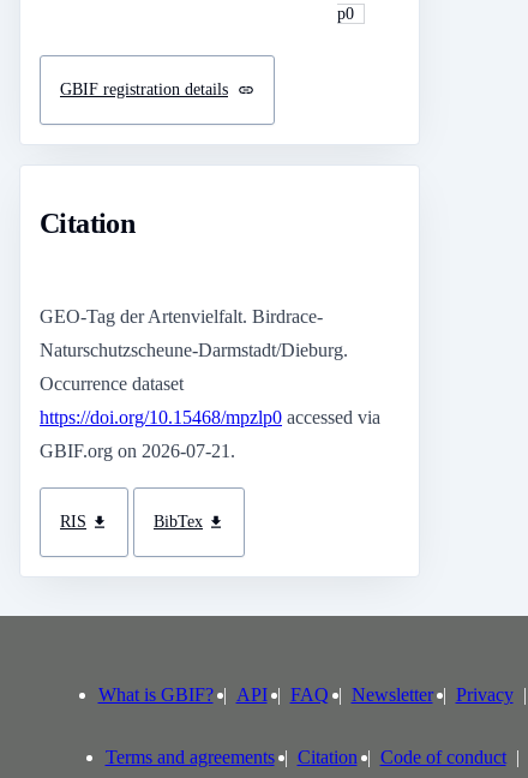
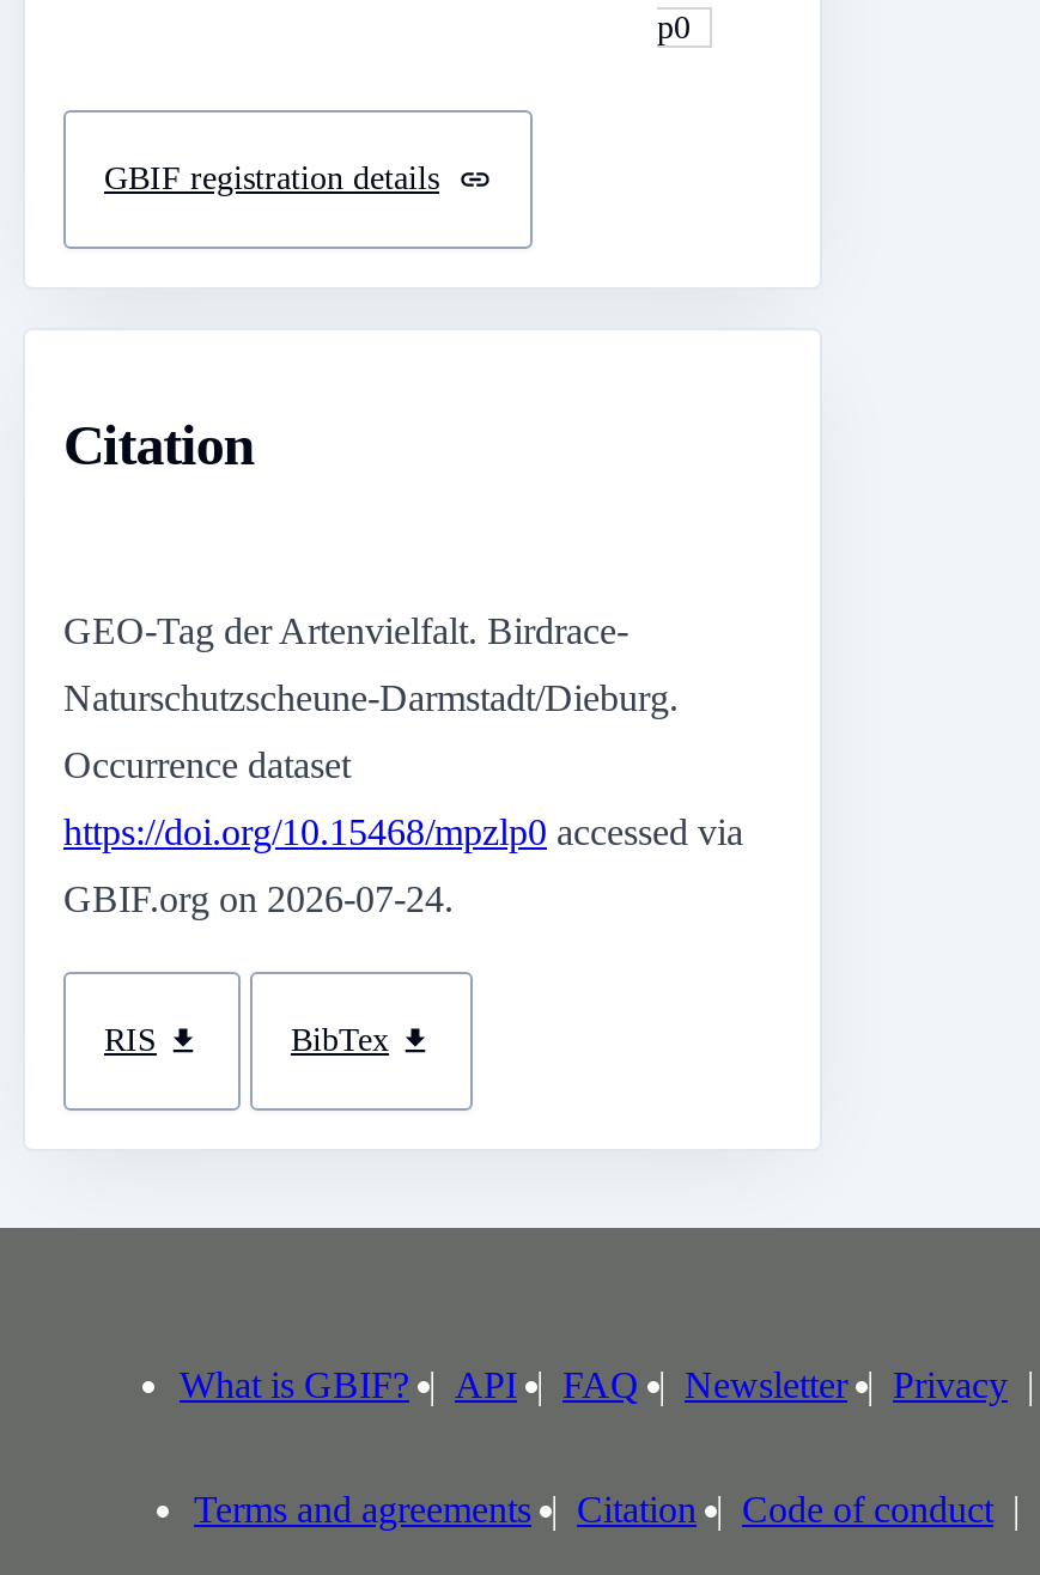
[40,440,235,461] GBIF.org on 2026-07-21. -> [63,878,454,918] GBIF.org on 2026-07-24.

